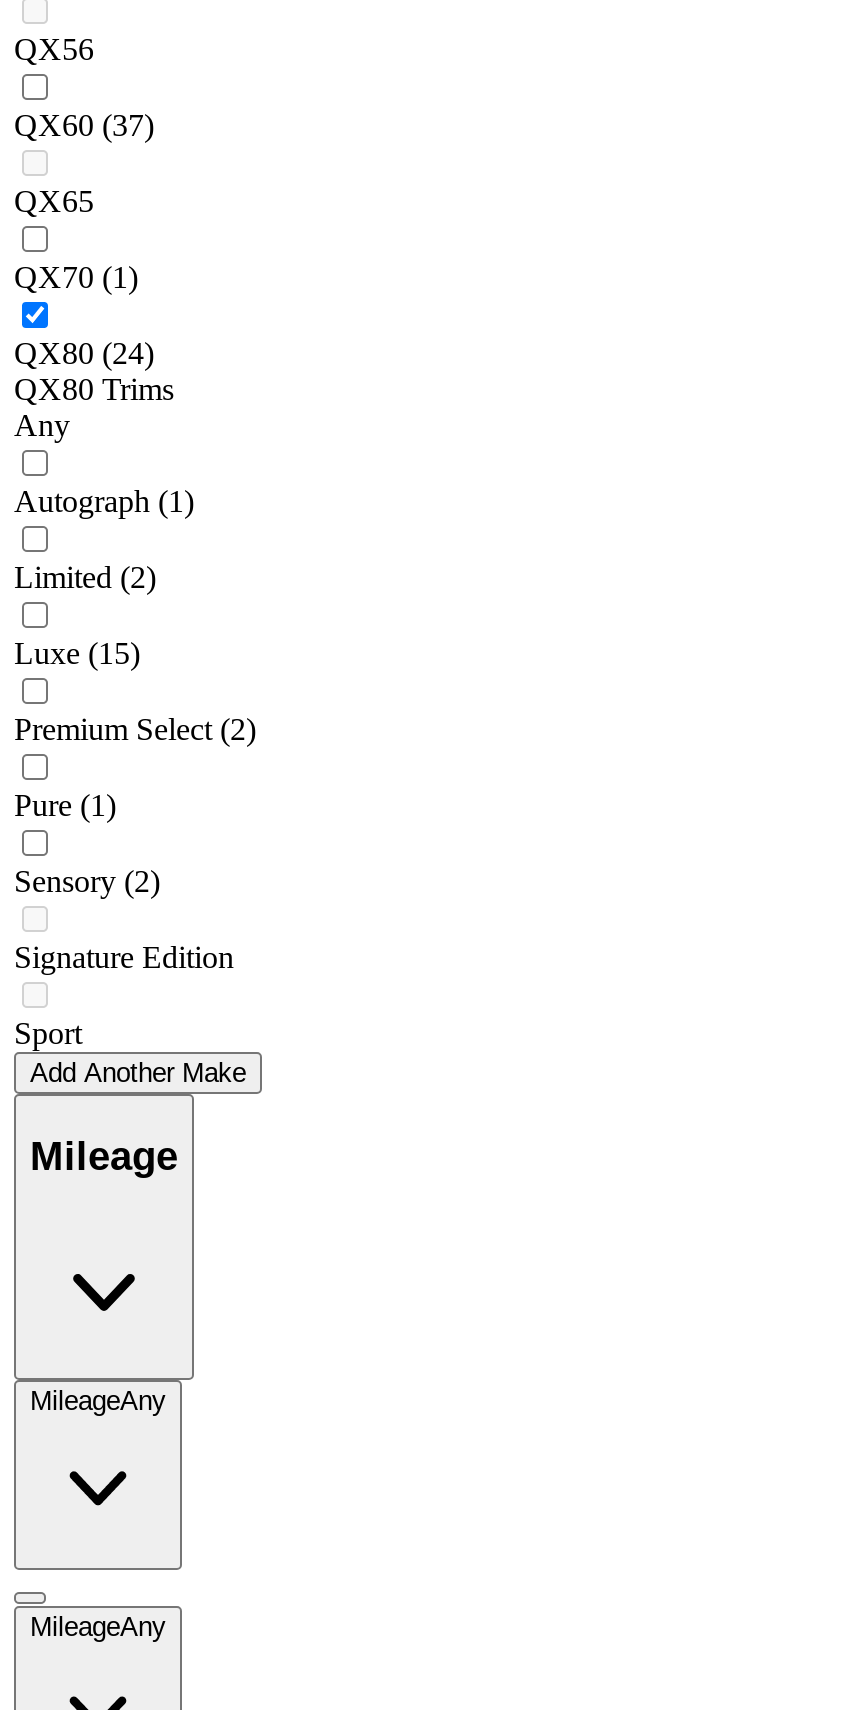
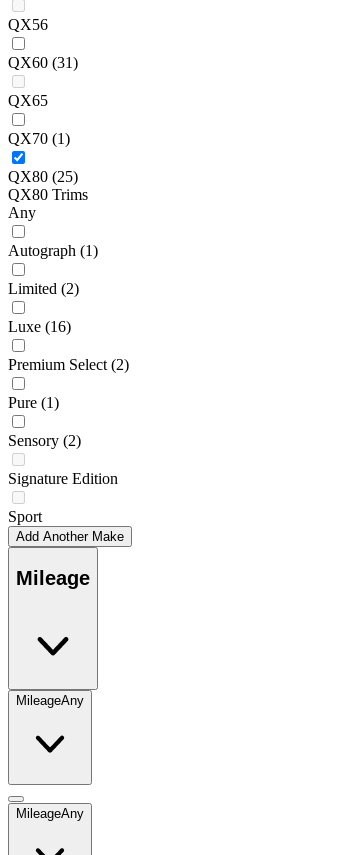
[14,109,154,143] QX60 (37) -> [8,54,78,71] QX60 (31)
[14,337,154,371] QX80 (24) -> [8,168,78,185] QX80 (25)
[14,637,140,671] Luxe (15) -> [8,318,71,335] Luxe (16)

